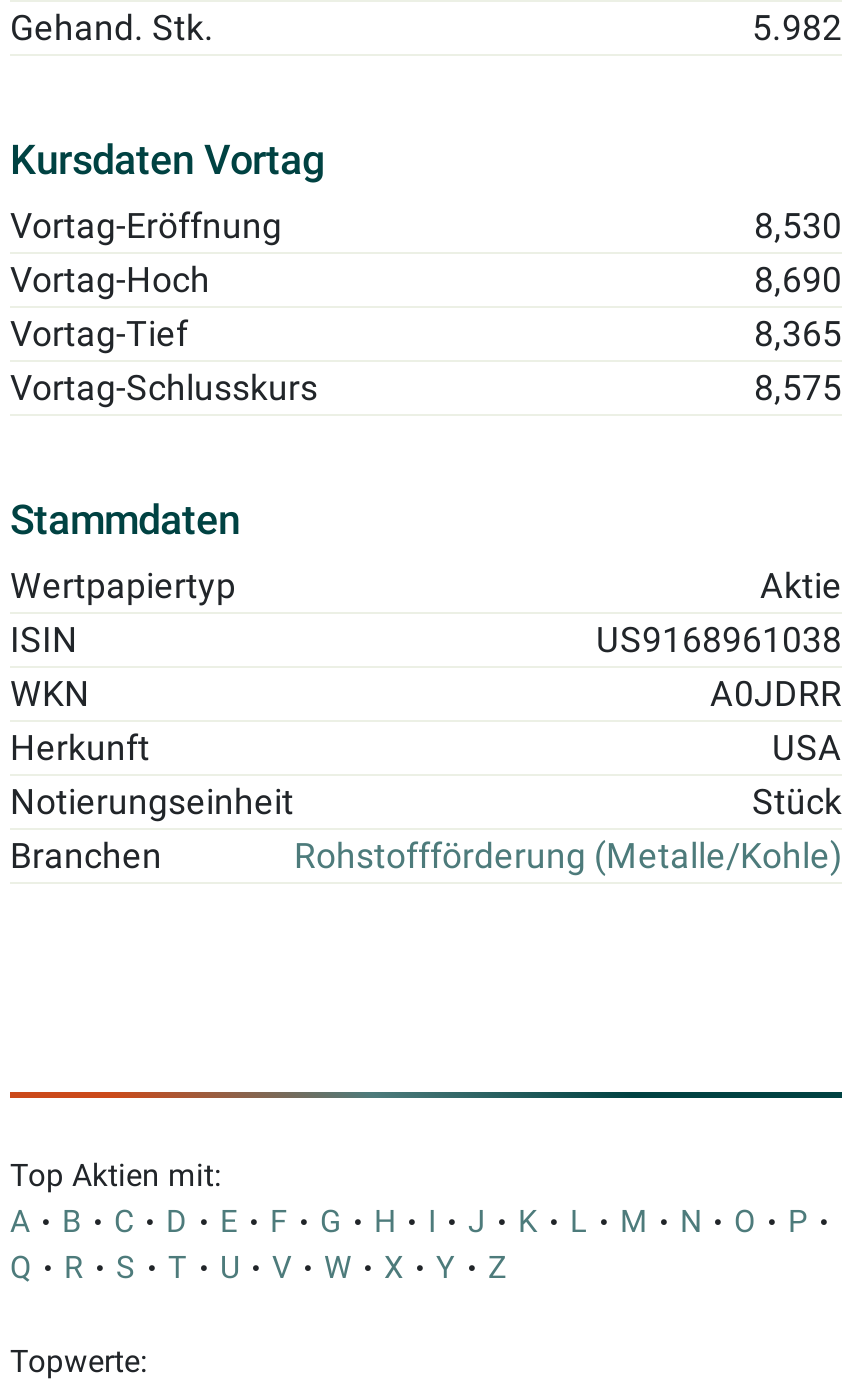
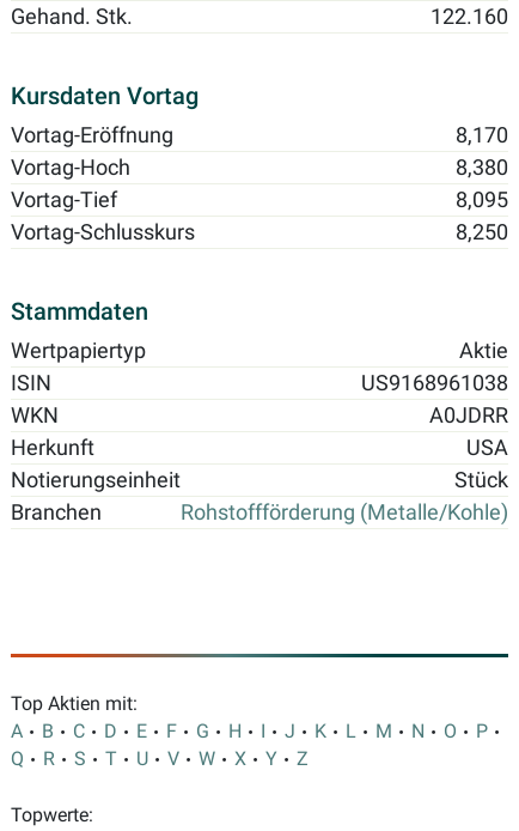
[752,9,842,49] 5.982 -> [431,5,508,29] 122.160
[754,207,842,247] 8,530 -> [456,124,508,148] 8,170
[754,261,842,301] 8,690 -> [456,156,508,180] 8,380
[754,315,842,355] 8,365 -> [456,188,508,212] 8,095
[754,369,842,409] 8,575 -> [456,221,508,245] 8,250

